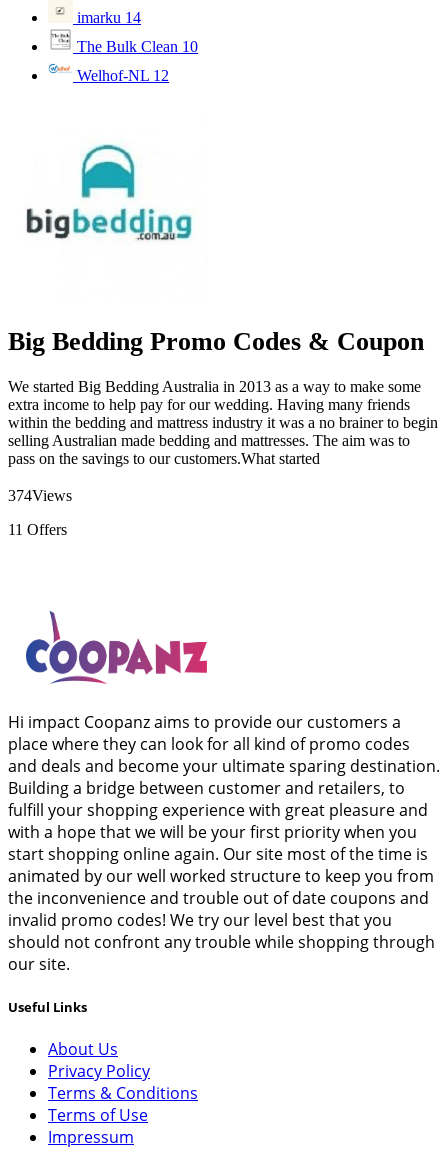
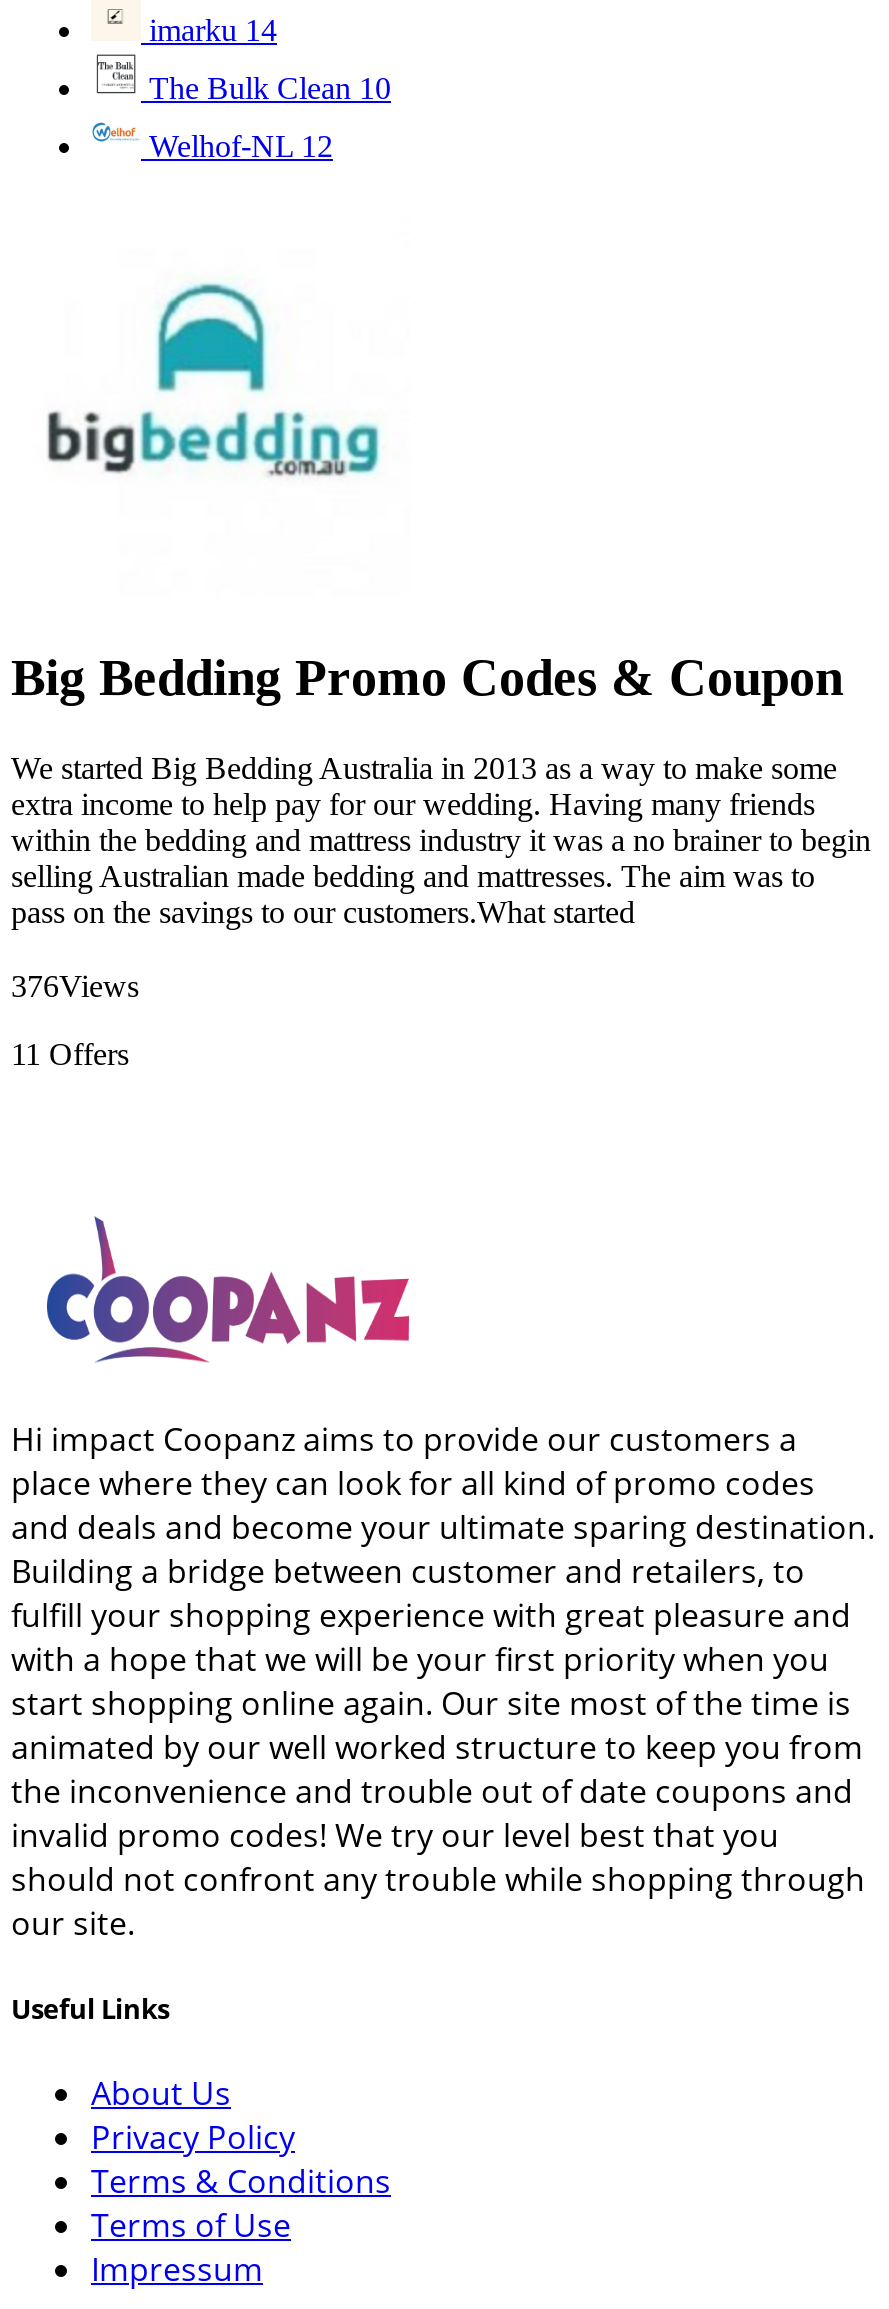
[8,487,72,504] 374Views -> [11,970,139,1004] 376Views

